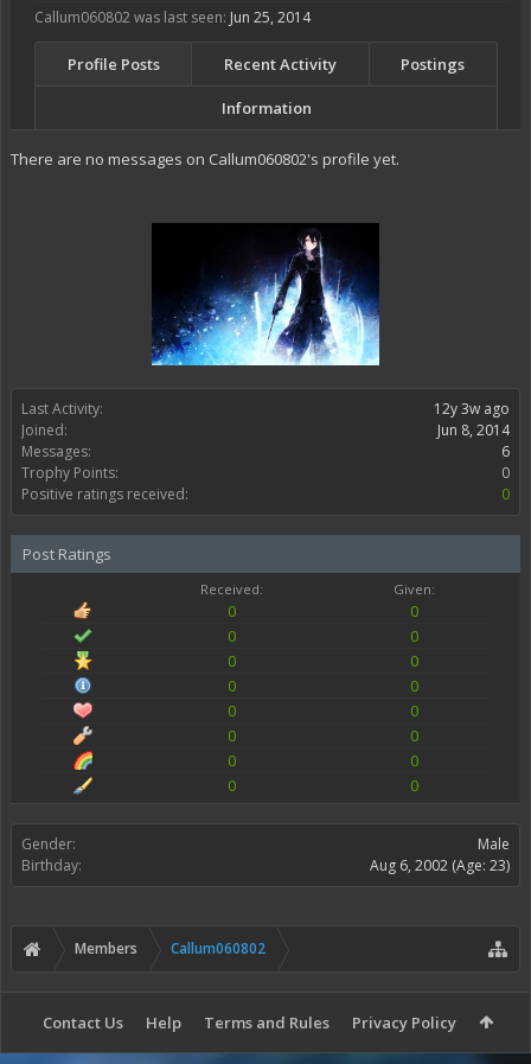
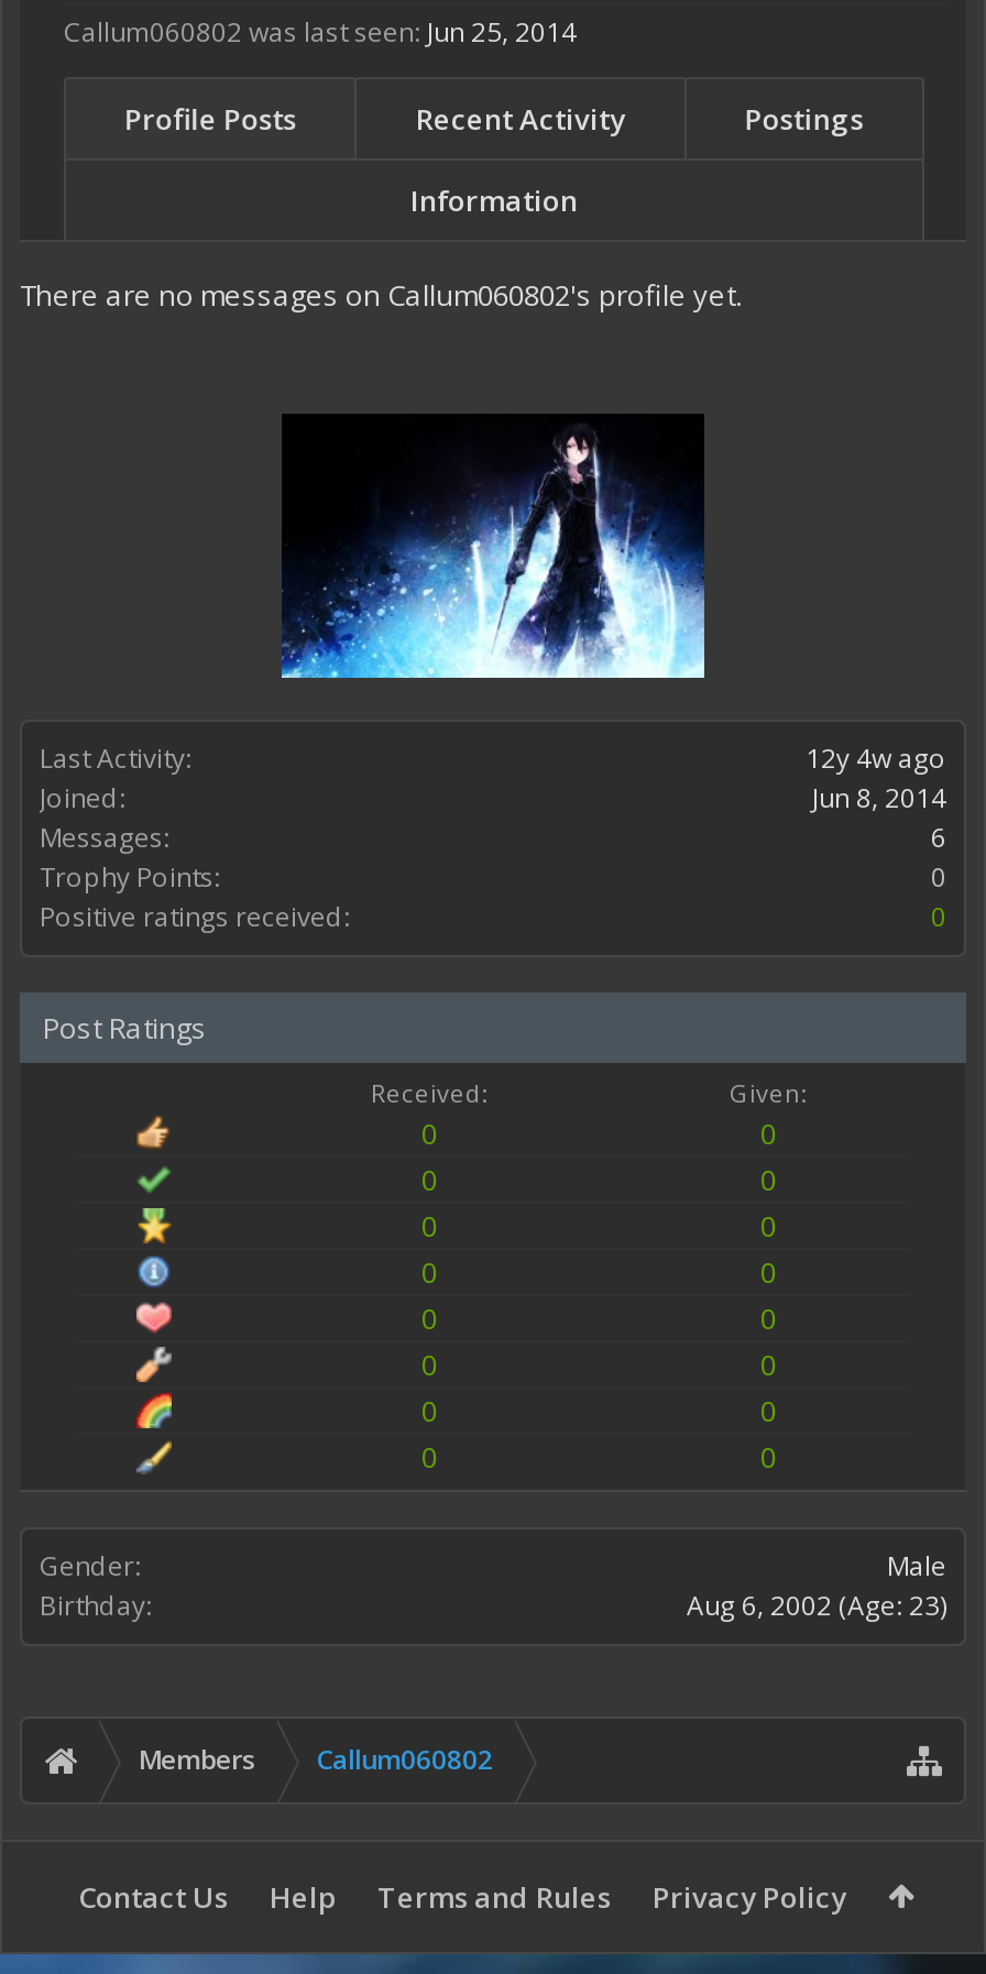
[434,399,510,419] 12y 3w ago -> [806,740,946,777] 12y 4w ago

